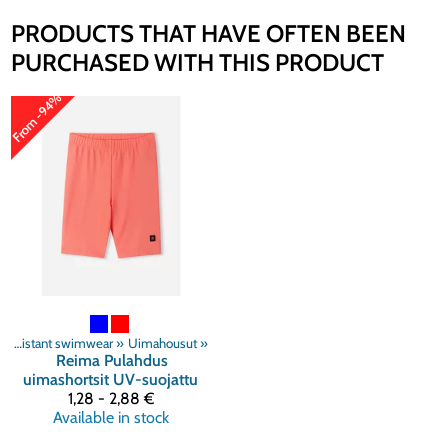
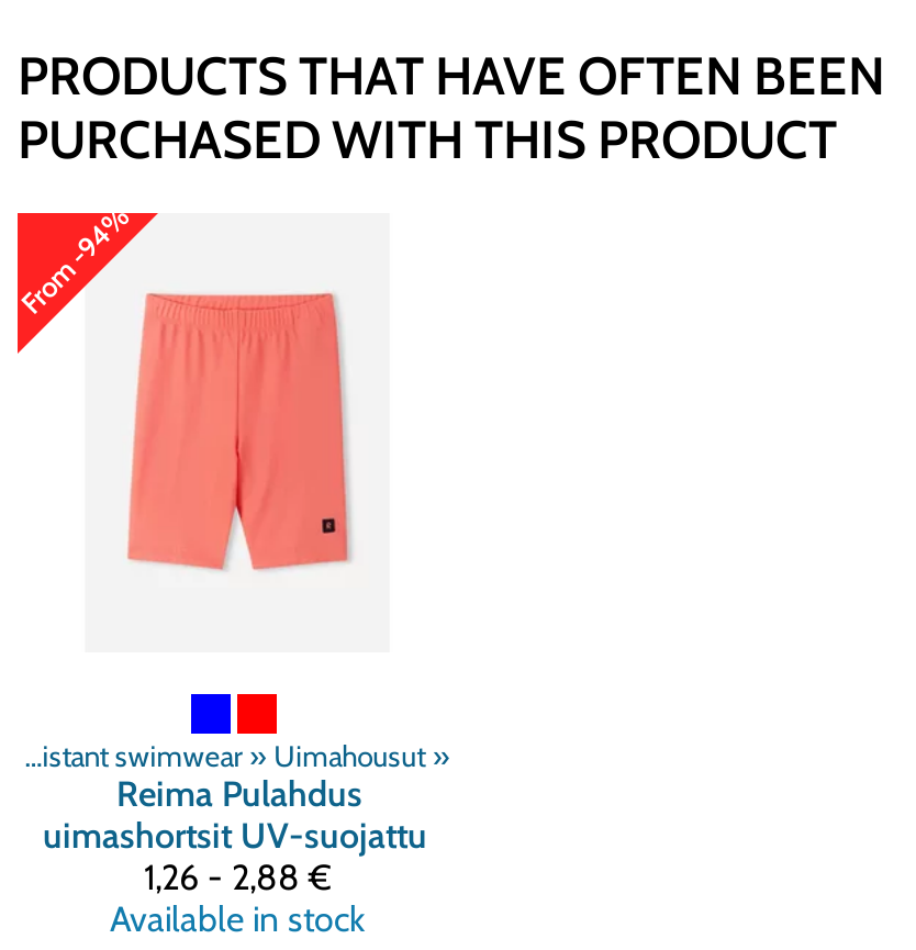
[68,389,154,408] 1,28 - 2,88 € -> [144,856,331,898] 1,26 - 2,88 €

